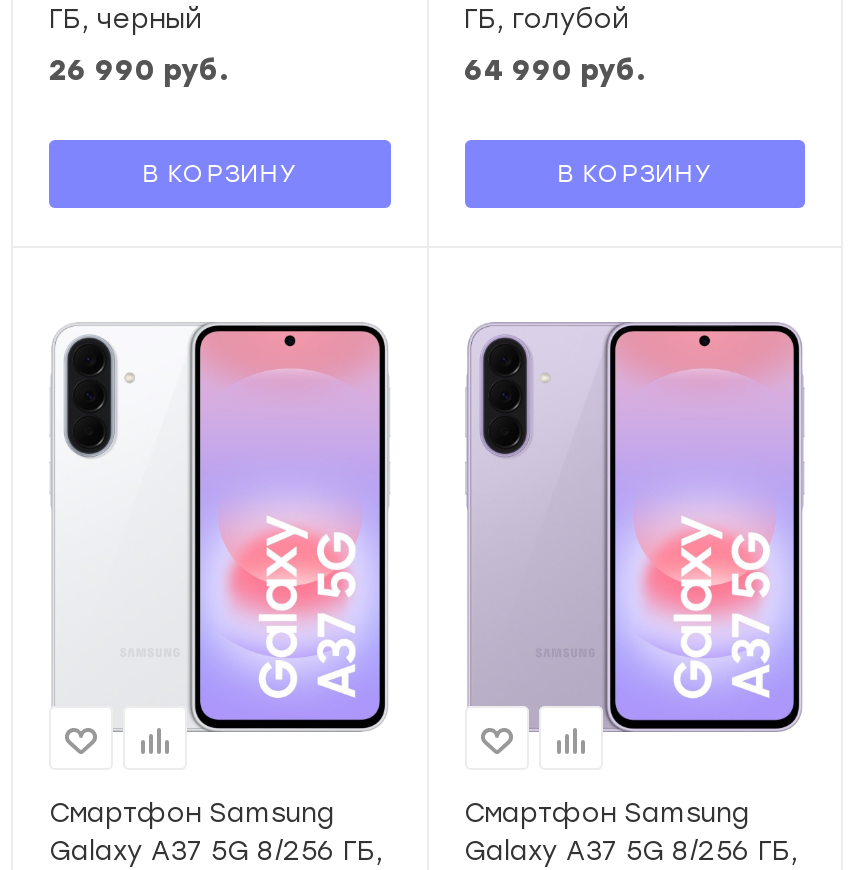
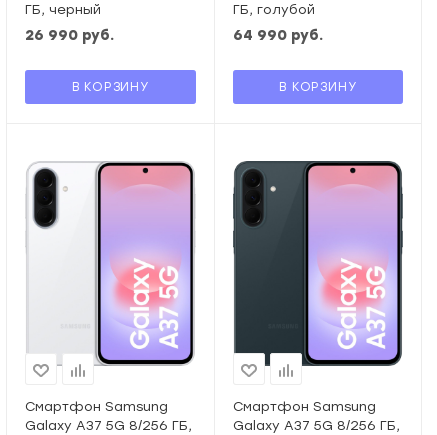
[467,324,627,730] [image] -> [233,161,313,366] [image]

